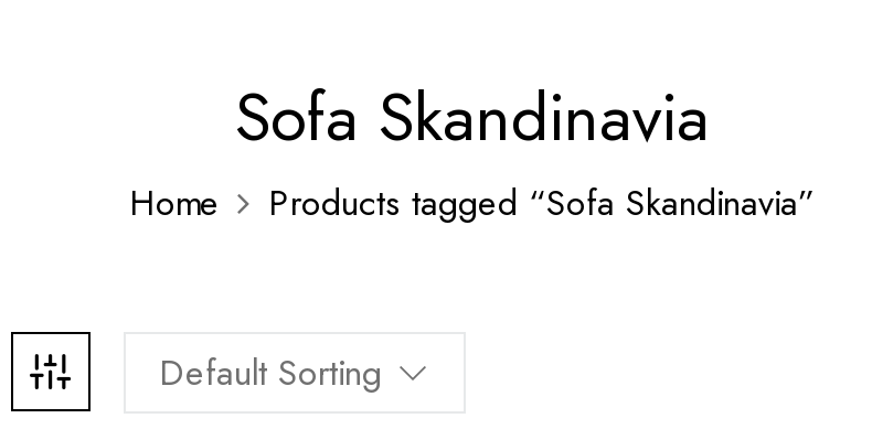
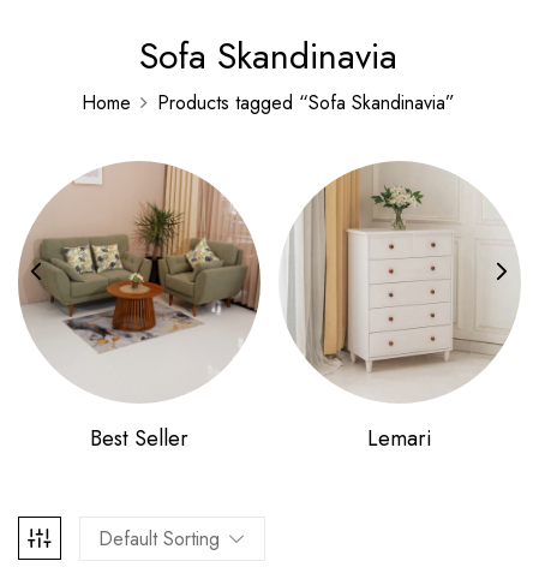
none -> [17,160,432,454] [image] | Best Seller | Lemari
none -> [282,160,521,404] [image]

